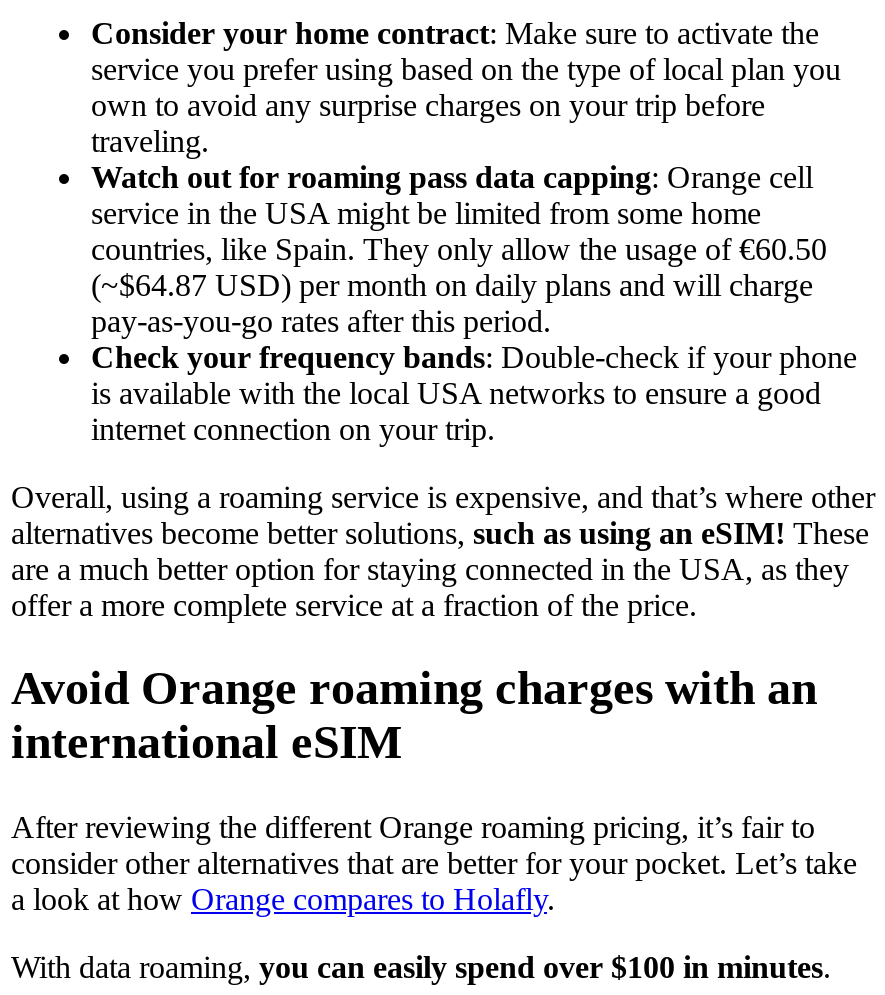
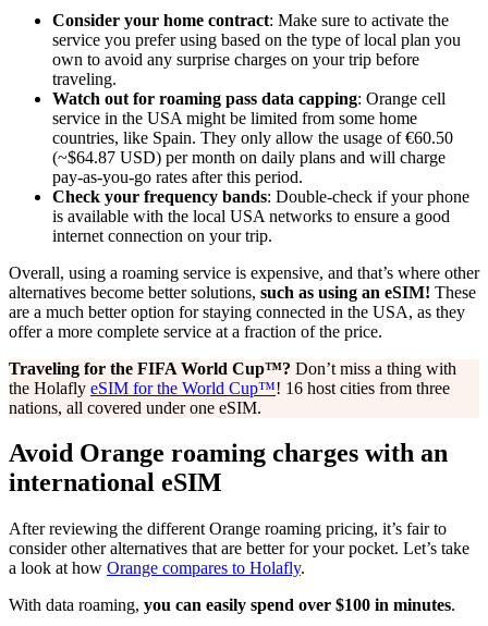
none -> [9,359,456,417] Traveling for the FIFA World Cup™? Don’t miss a thing with | the Holafly eSIM for the World Cup™! 16 host cities from three | nations, all covered under one eSIM.

